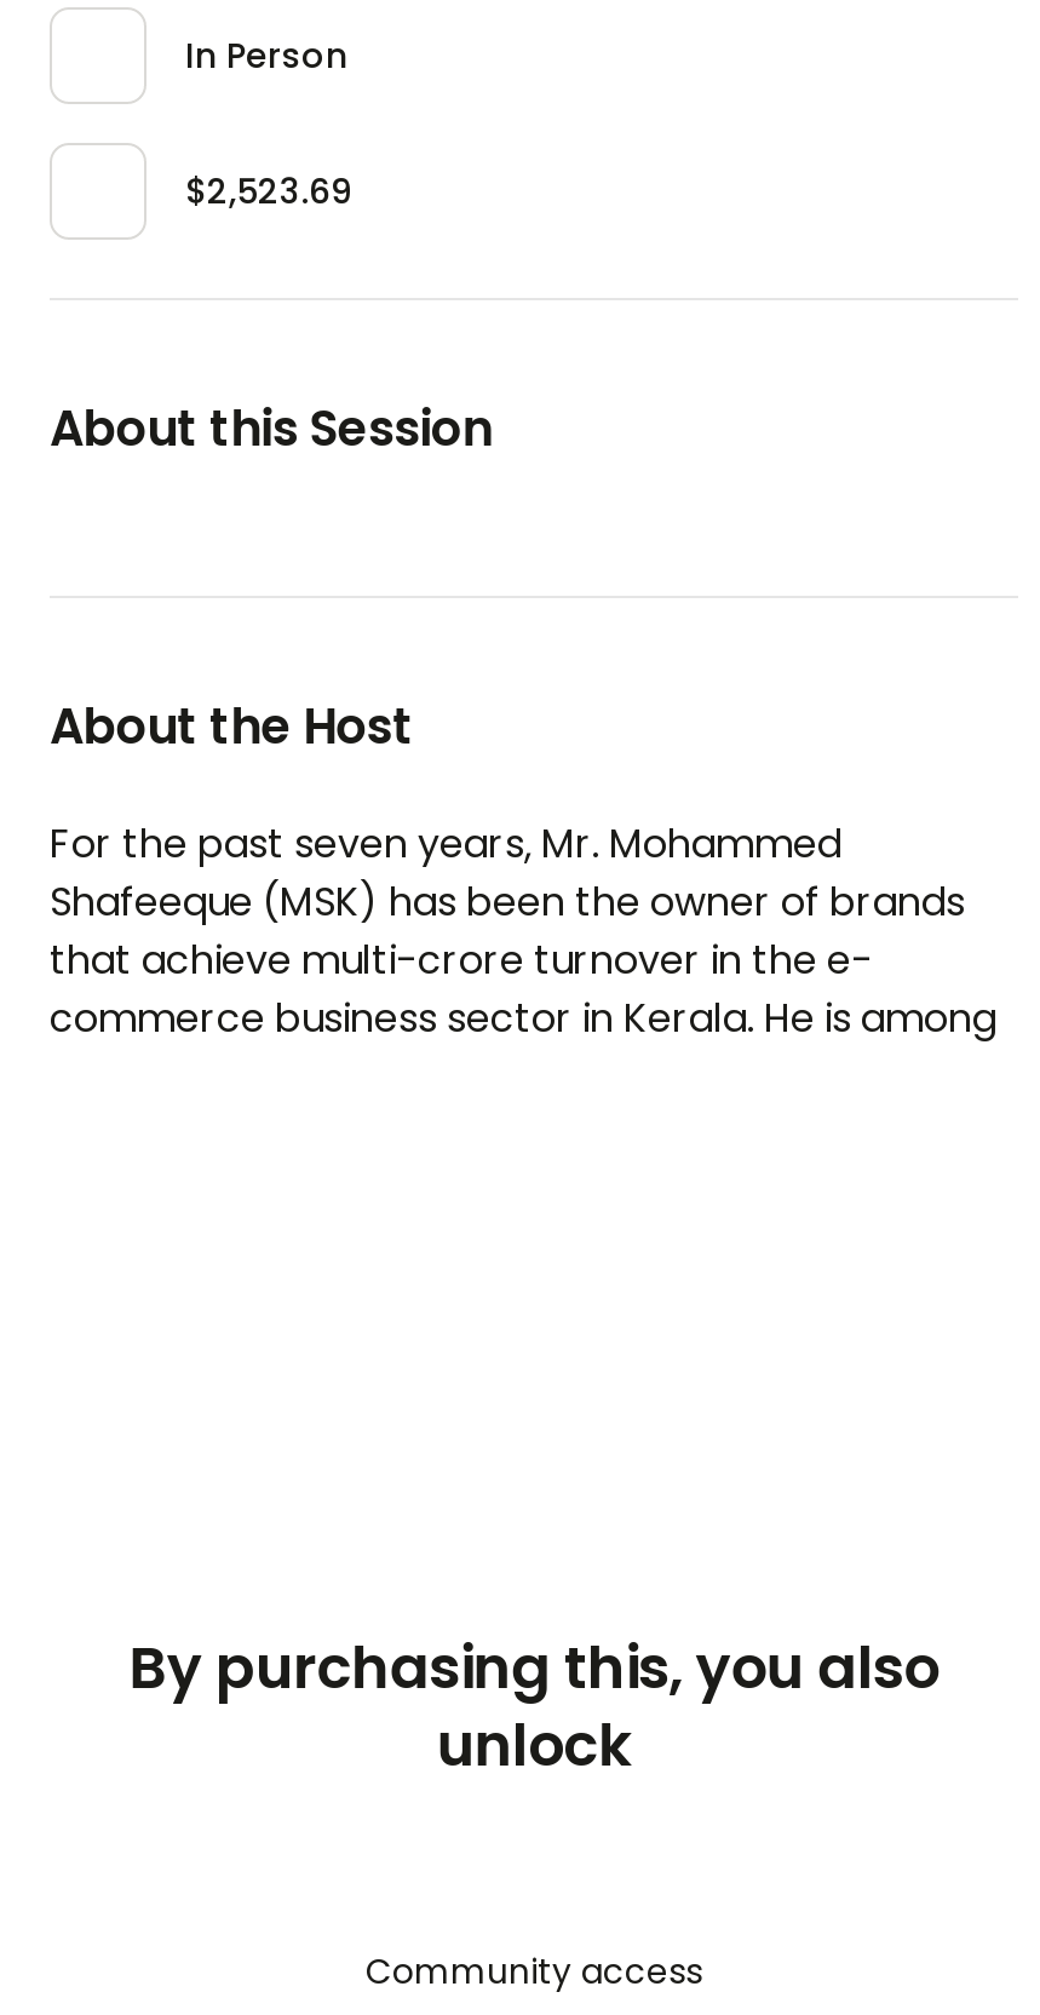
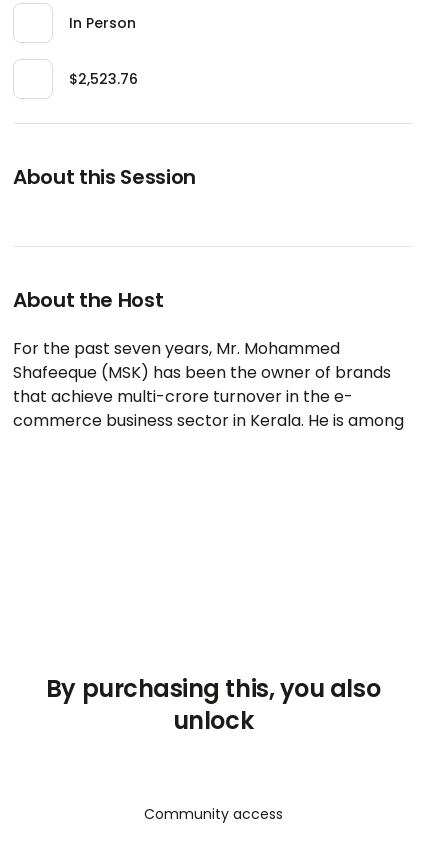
[185,167,352,216] $2,523.69 -> [69,69,138,89] $2,523.76

